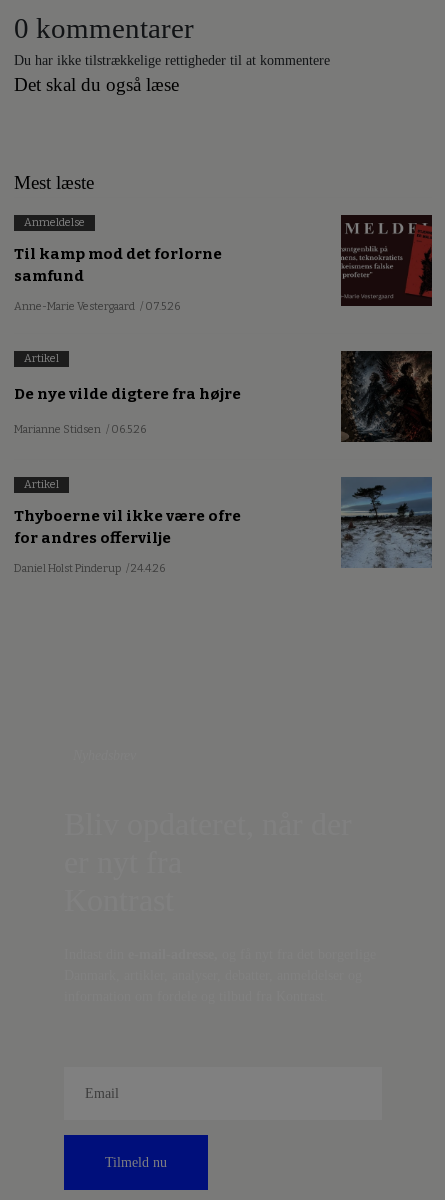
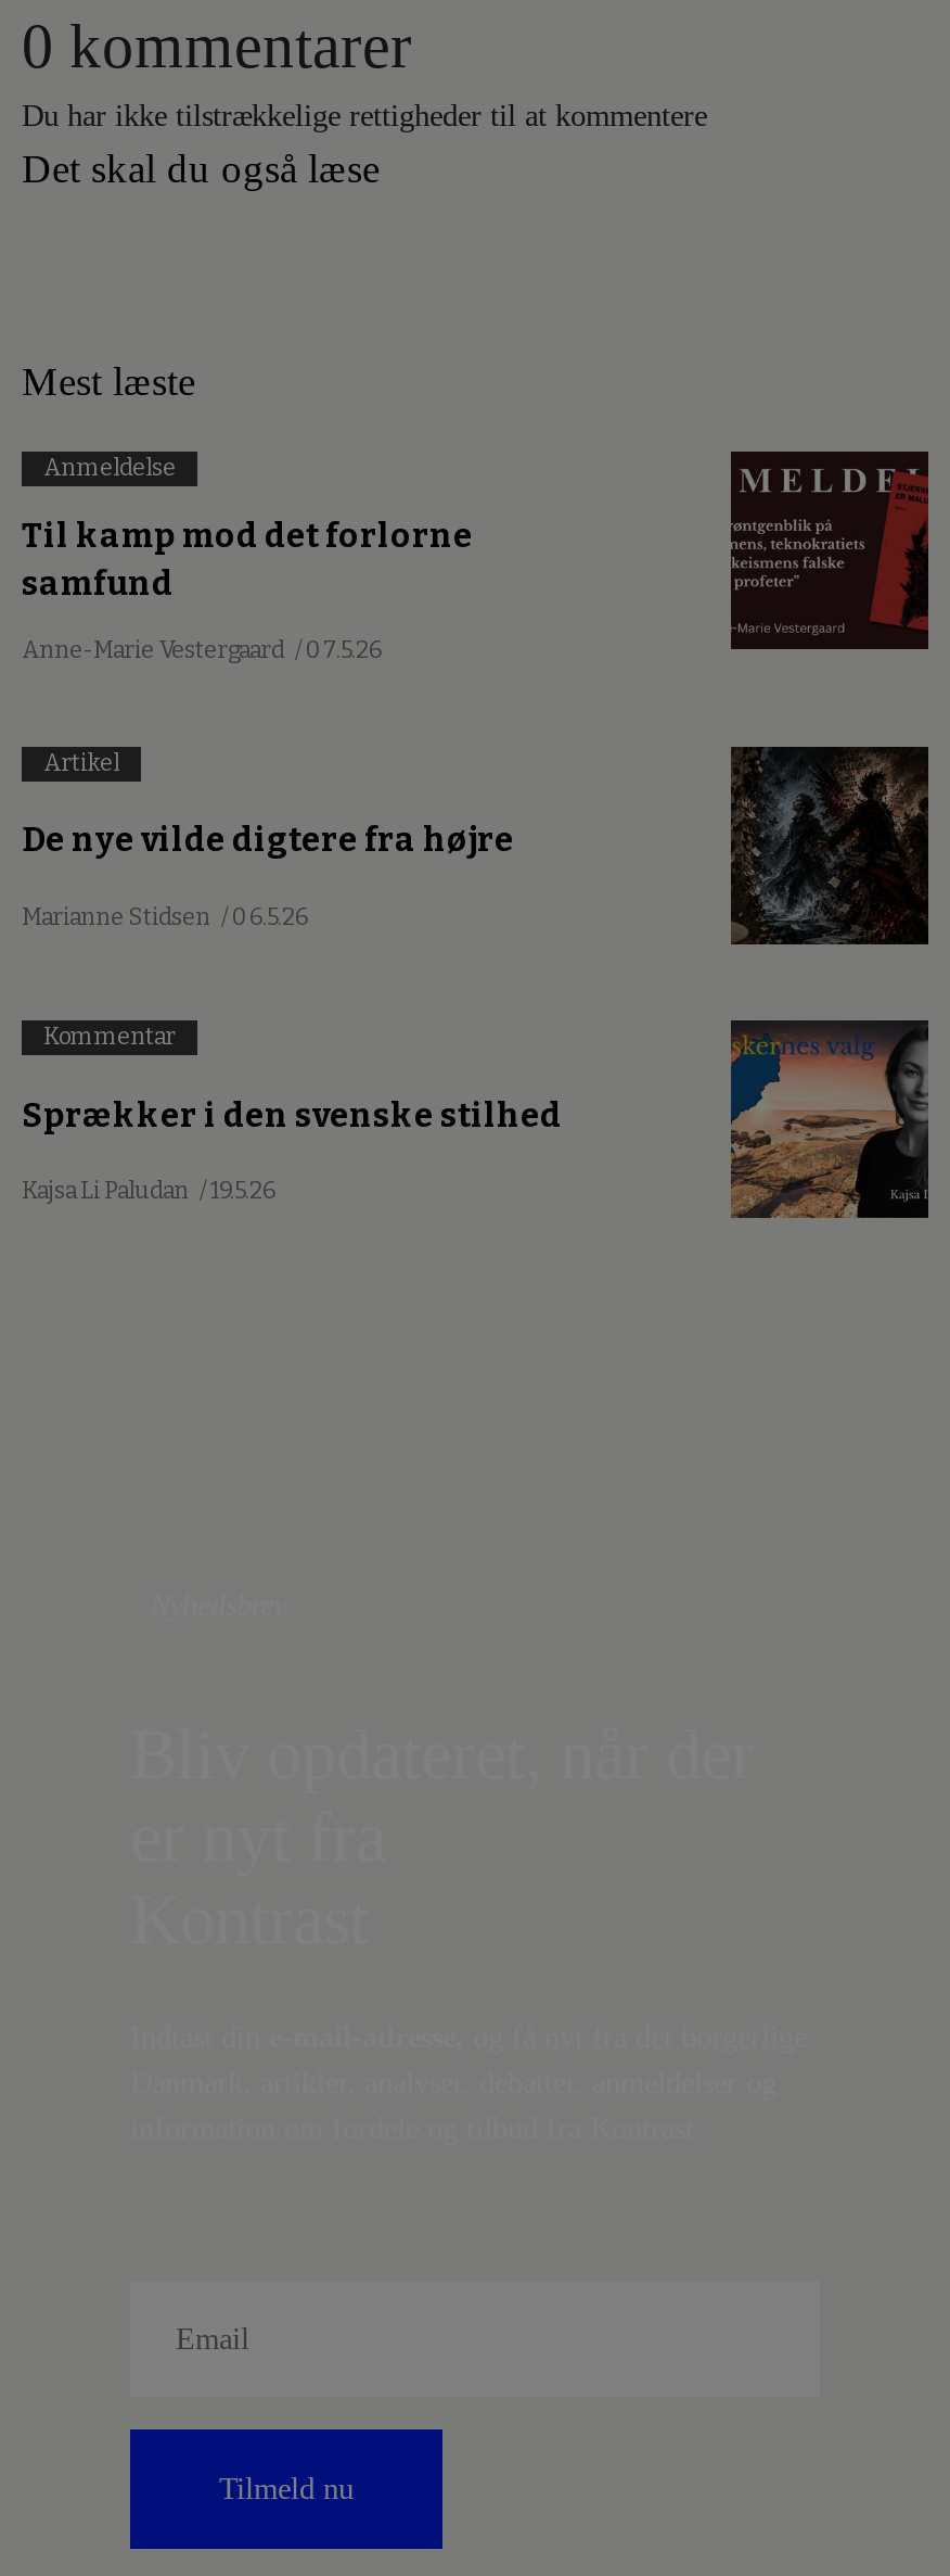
[24,478,59,491] Artikel -> [43,1023,176,1052] Kommentar
[341,478,432,569] [image] -> [729,1020,930,1220] [image]
[14,507,241,547] Thyboerne vil ikke være ofre | for andres offervilje -> [22,1096,562,1135] Sprækker i den svenske stilhed
[14,562,165,575] Daniel Holst Pinderup / 24.4.26 -> [22,1177,275,1205] Kajsa Li Paludan / 19.5.26

